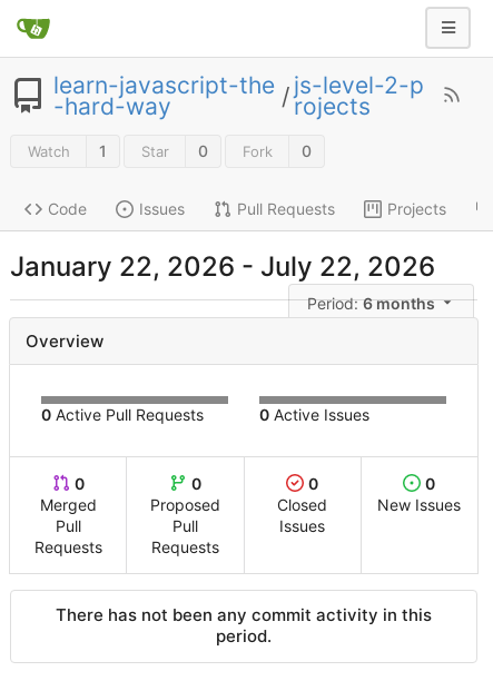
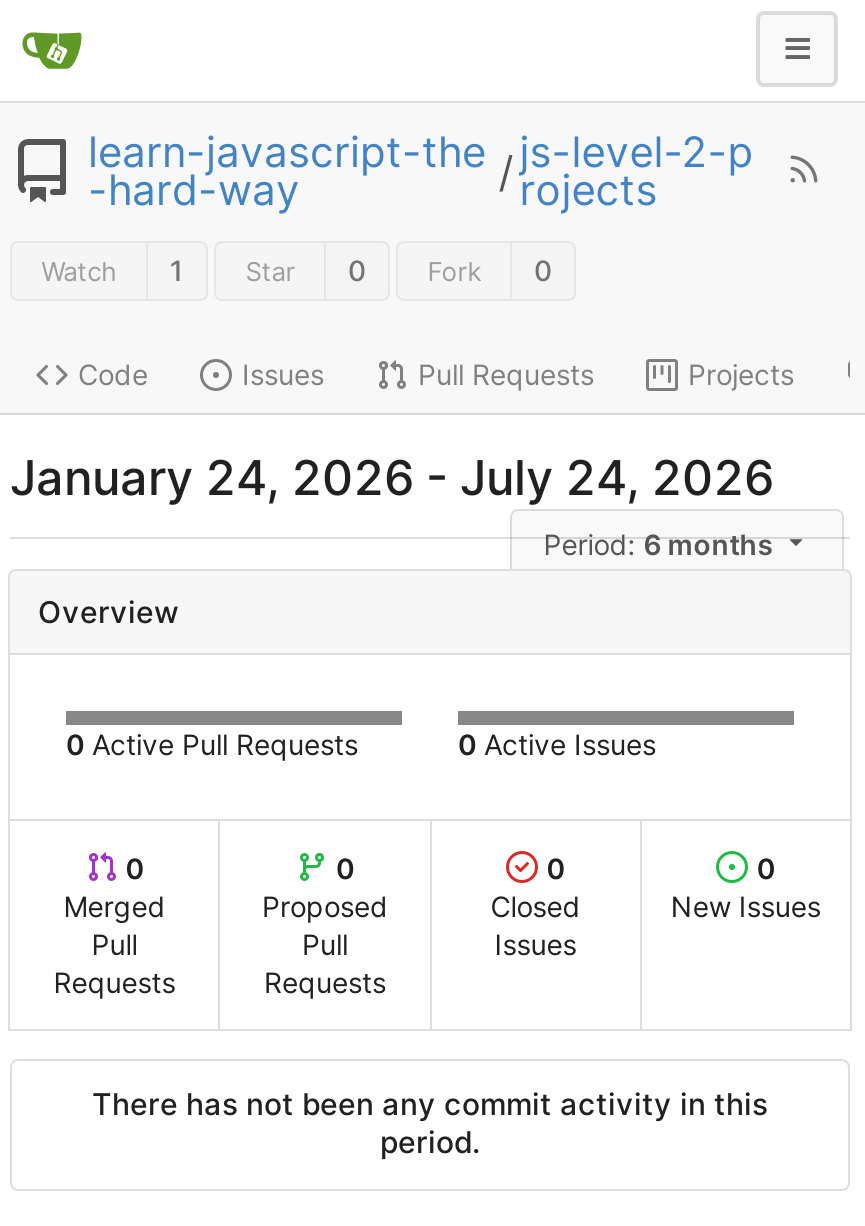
[10,250,435,283] January 22, 2026 - July 22, 2026 -> [10,449,774,507] January 24, 2026 - July 24, 2026

